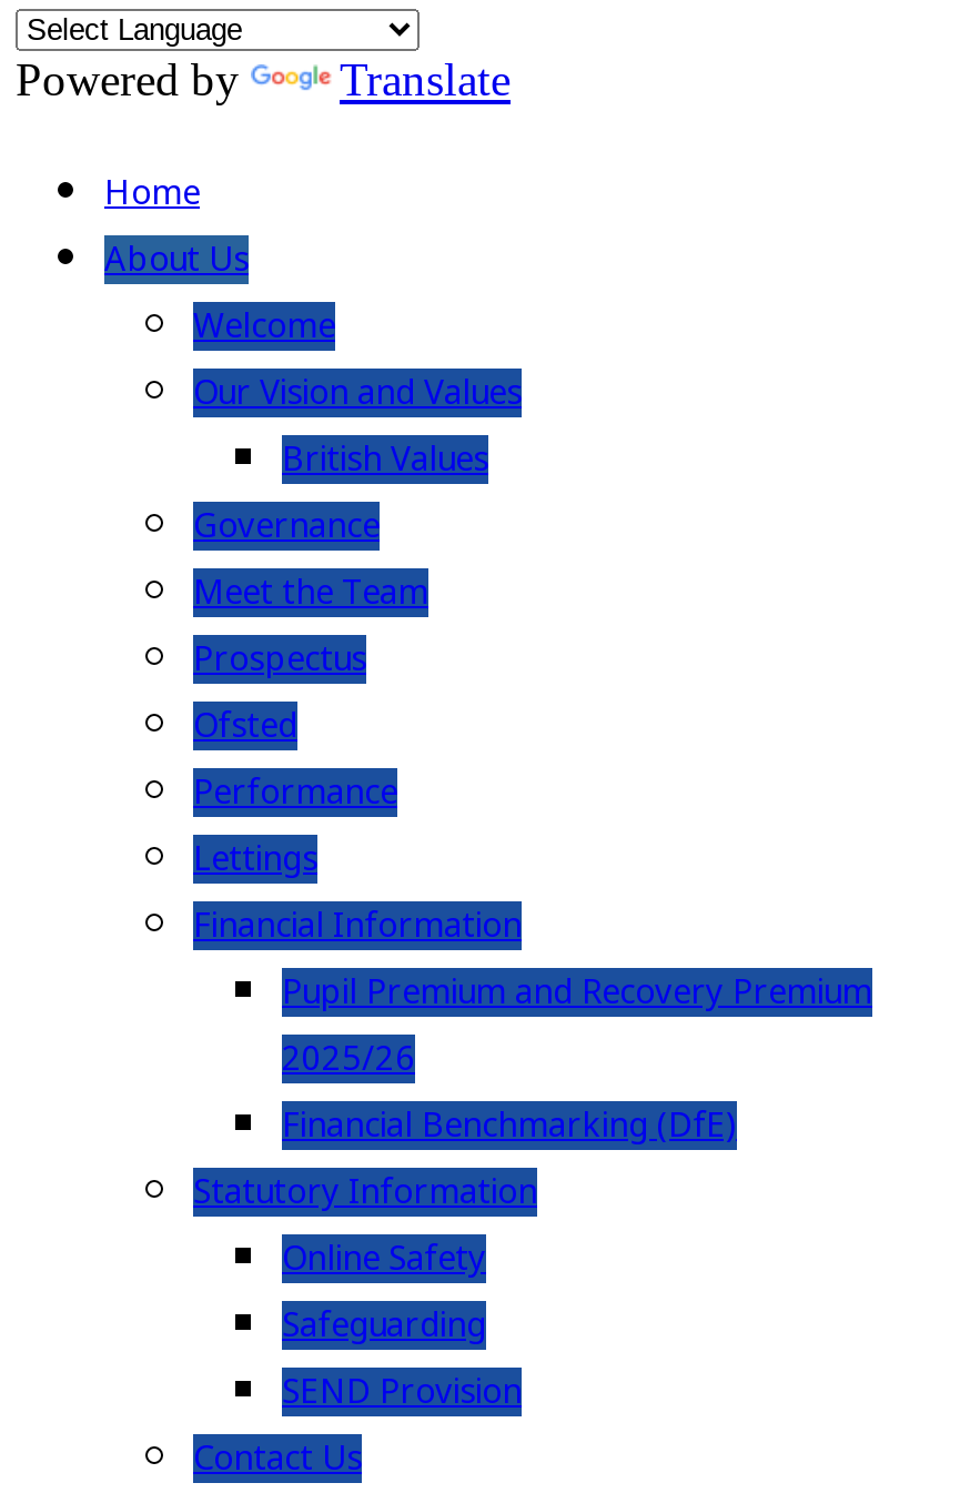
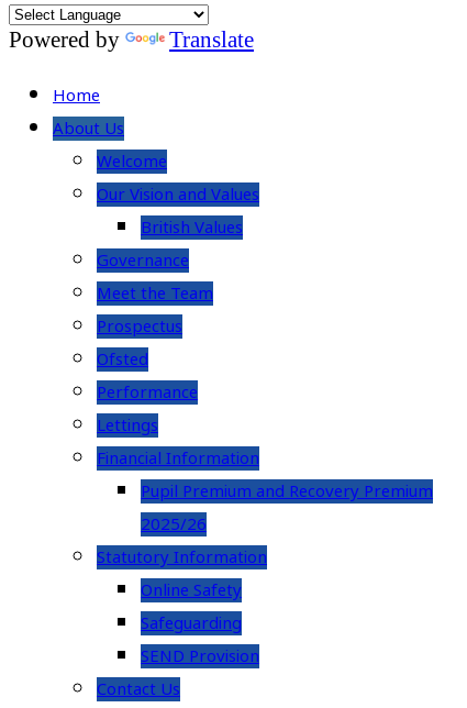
[282,1102,737,1150] Financial Benchmarking (DfE) -> none

